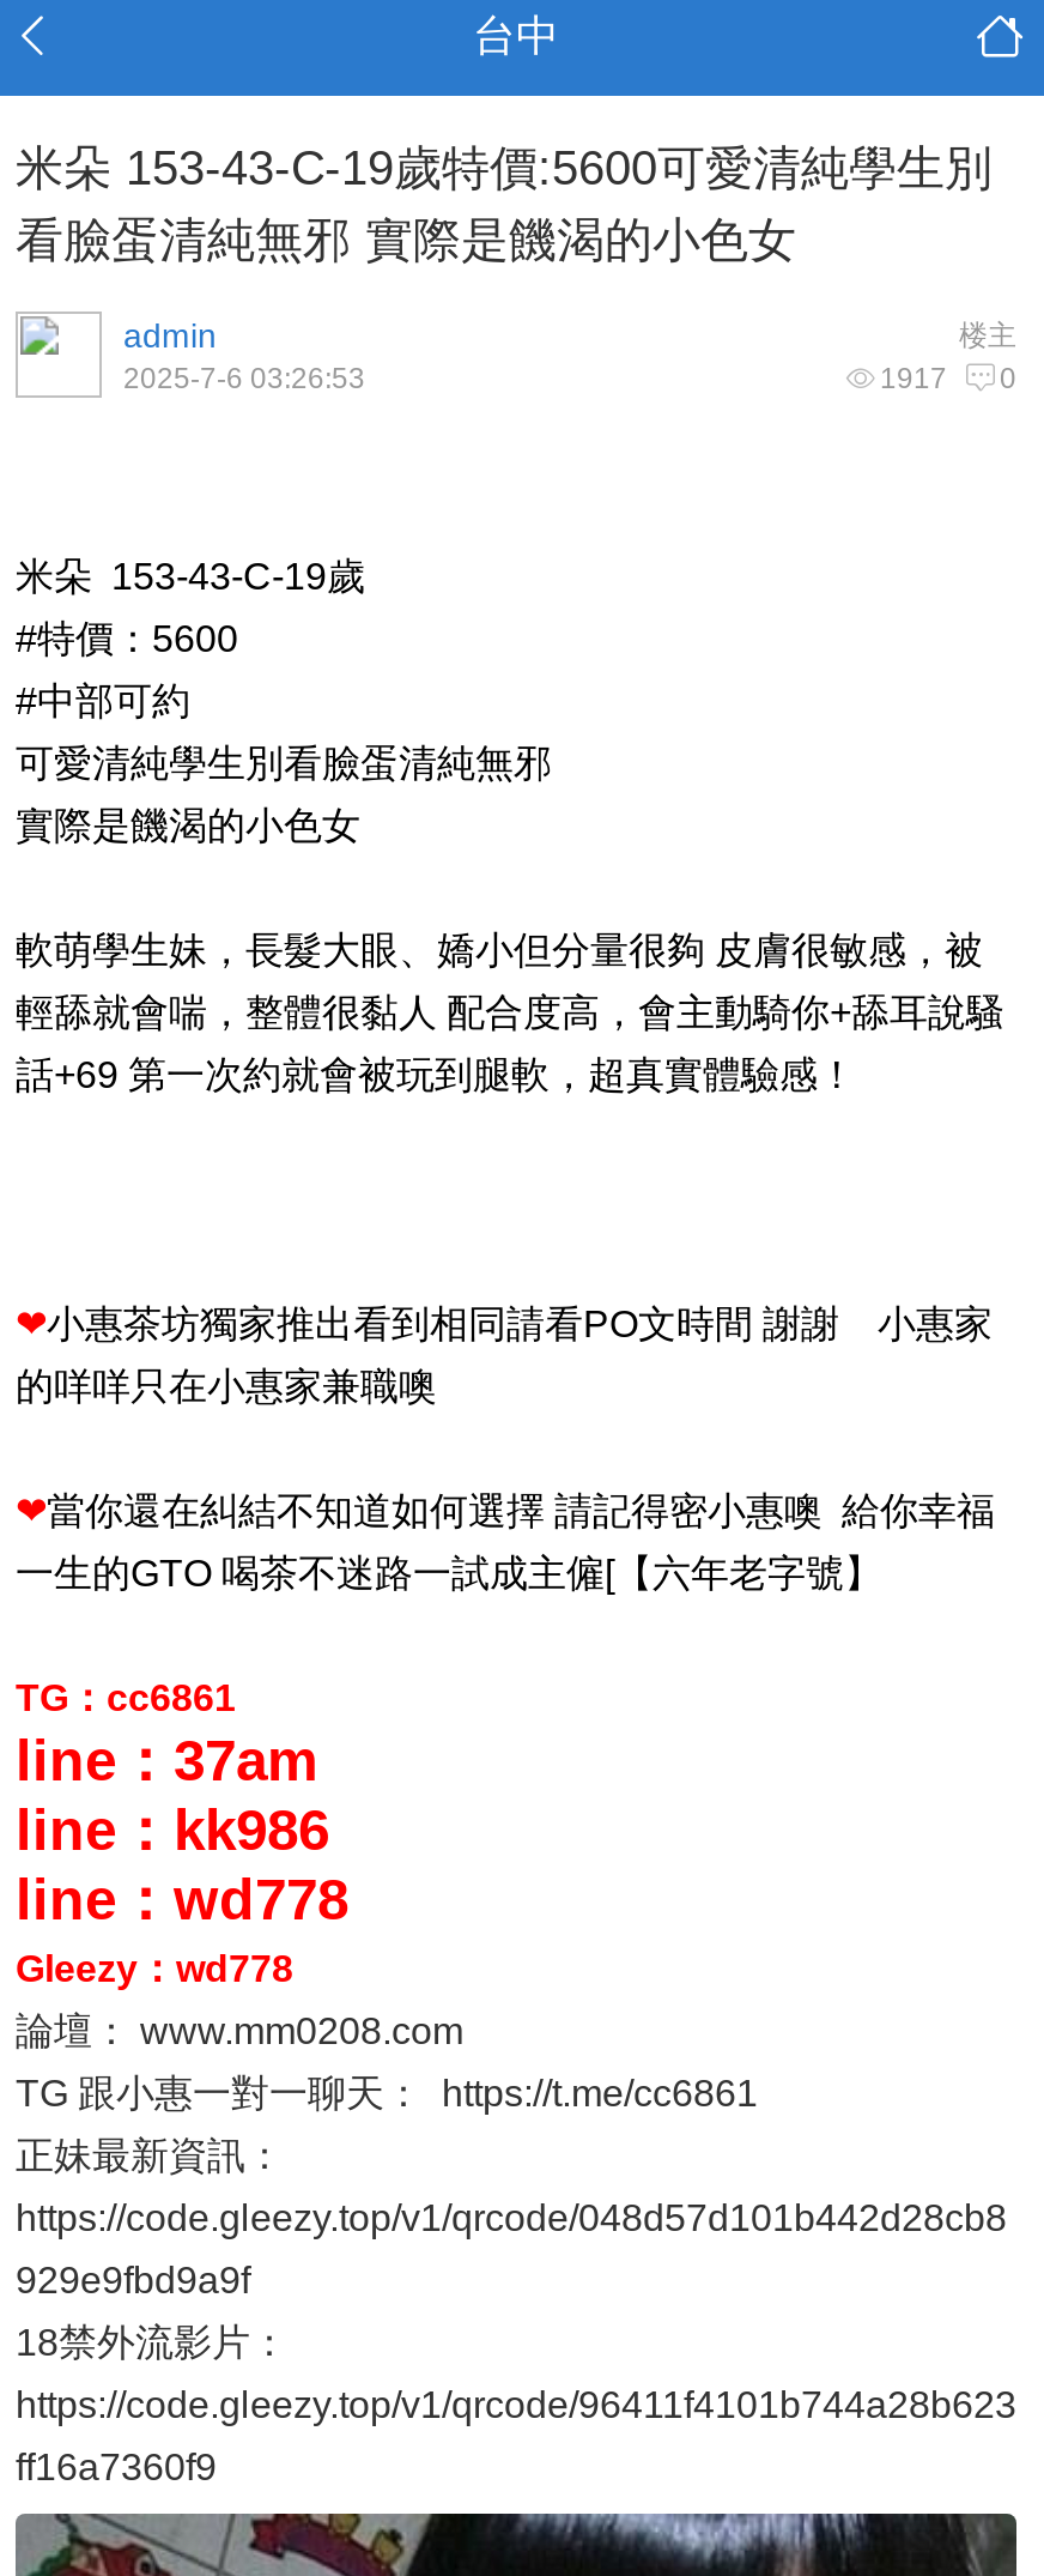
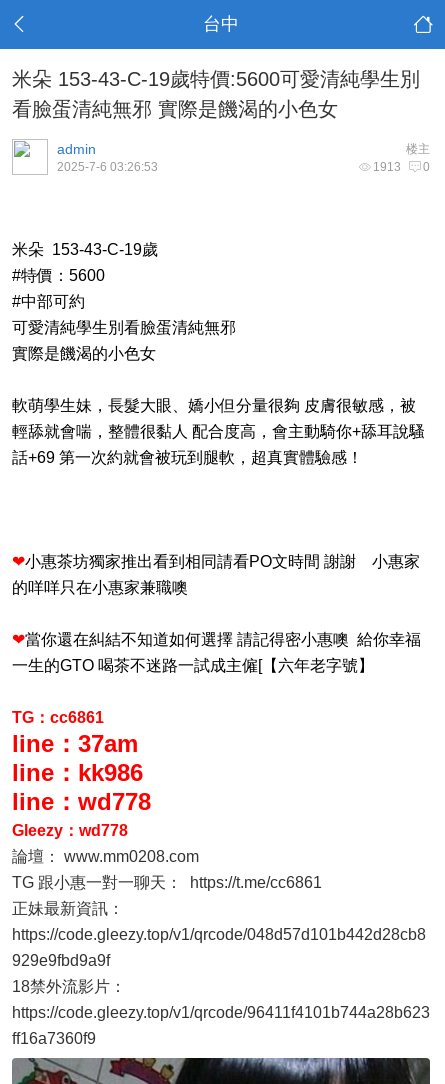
[880,362,1016,395] 1917 0 -> [373,160,430,174] 1913 0

